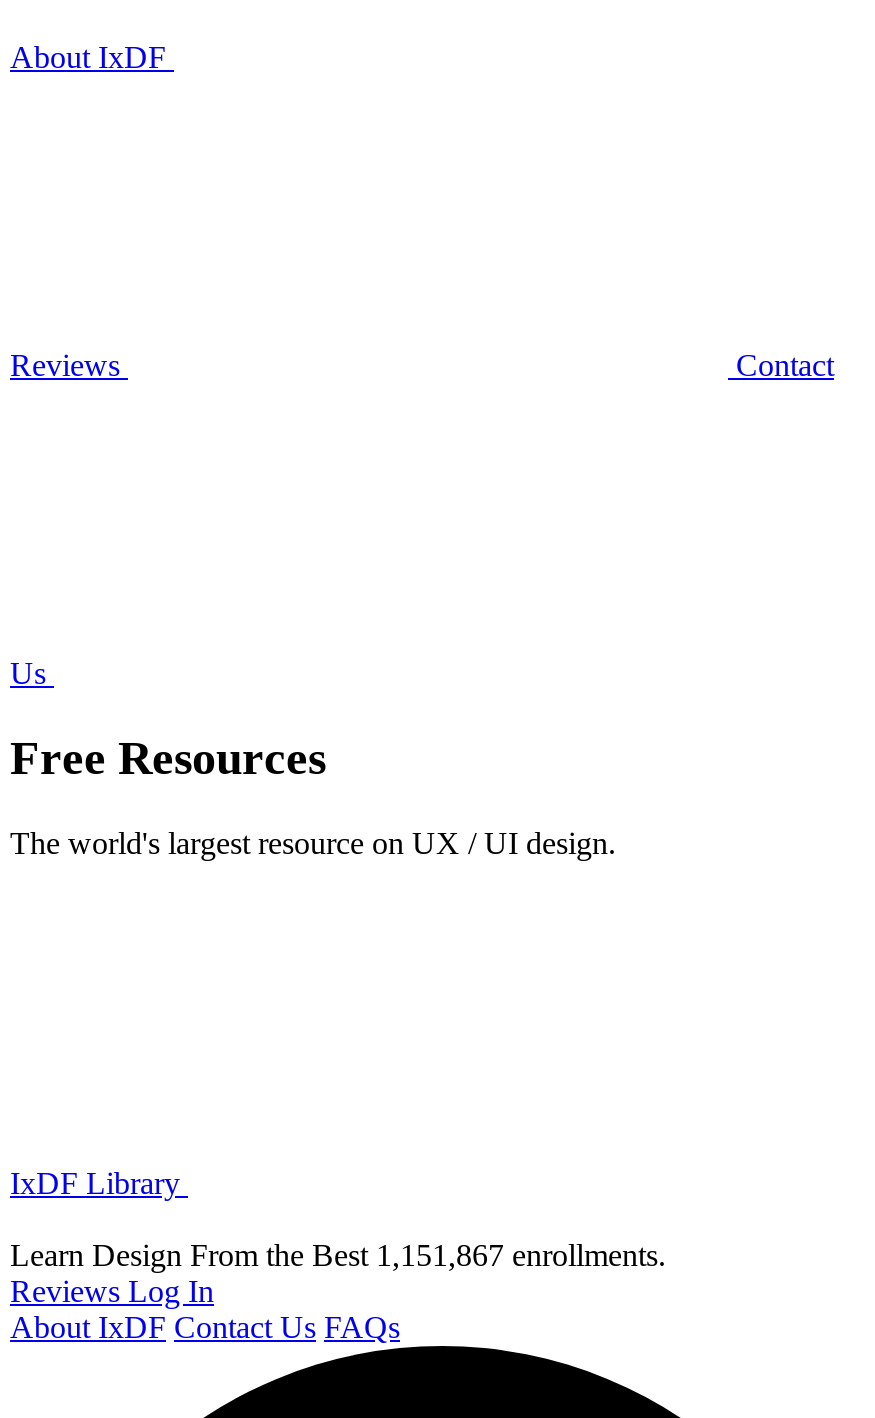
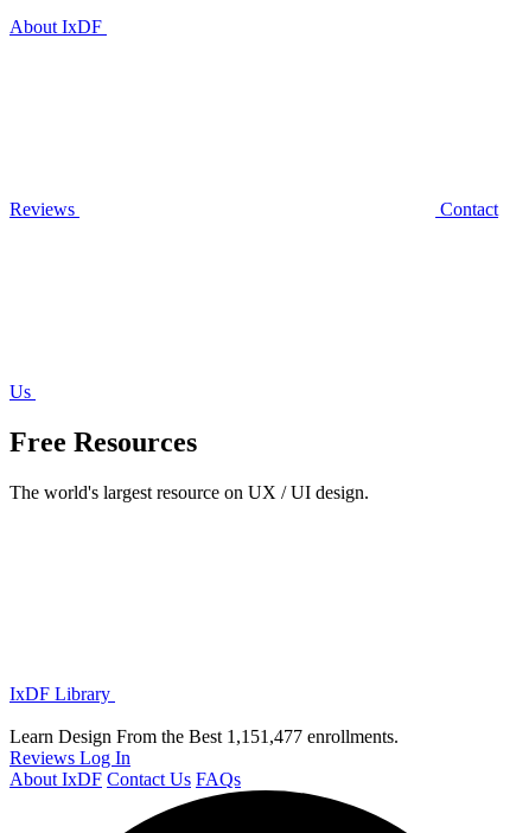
[10,1237,666,1271] Learn Design From the Best 1,151,867 enrollments. -> [9,726,399,746] Learn Design From the Best 1,151,477 enrollments.

